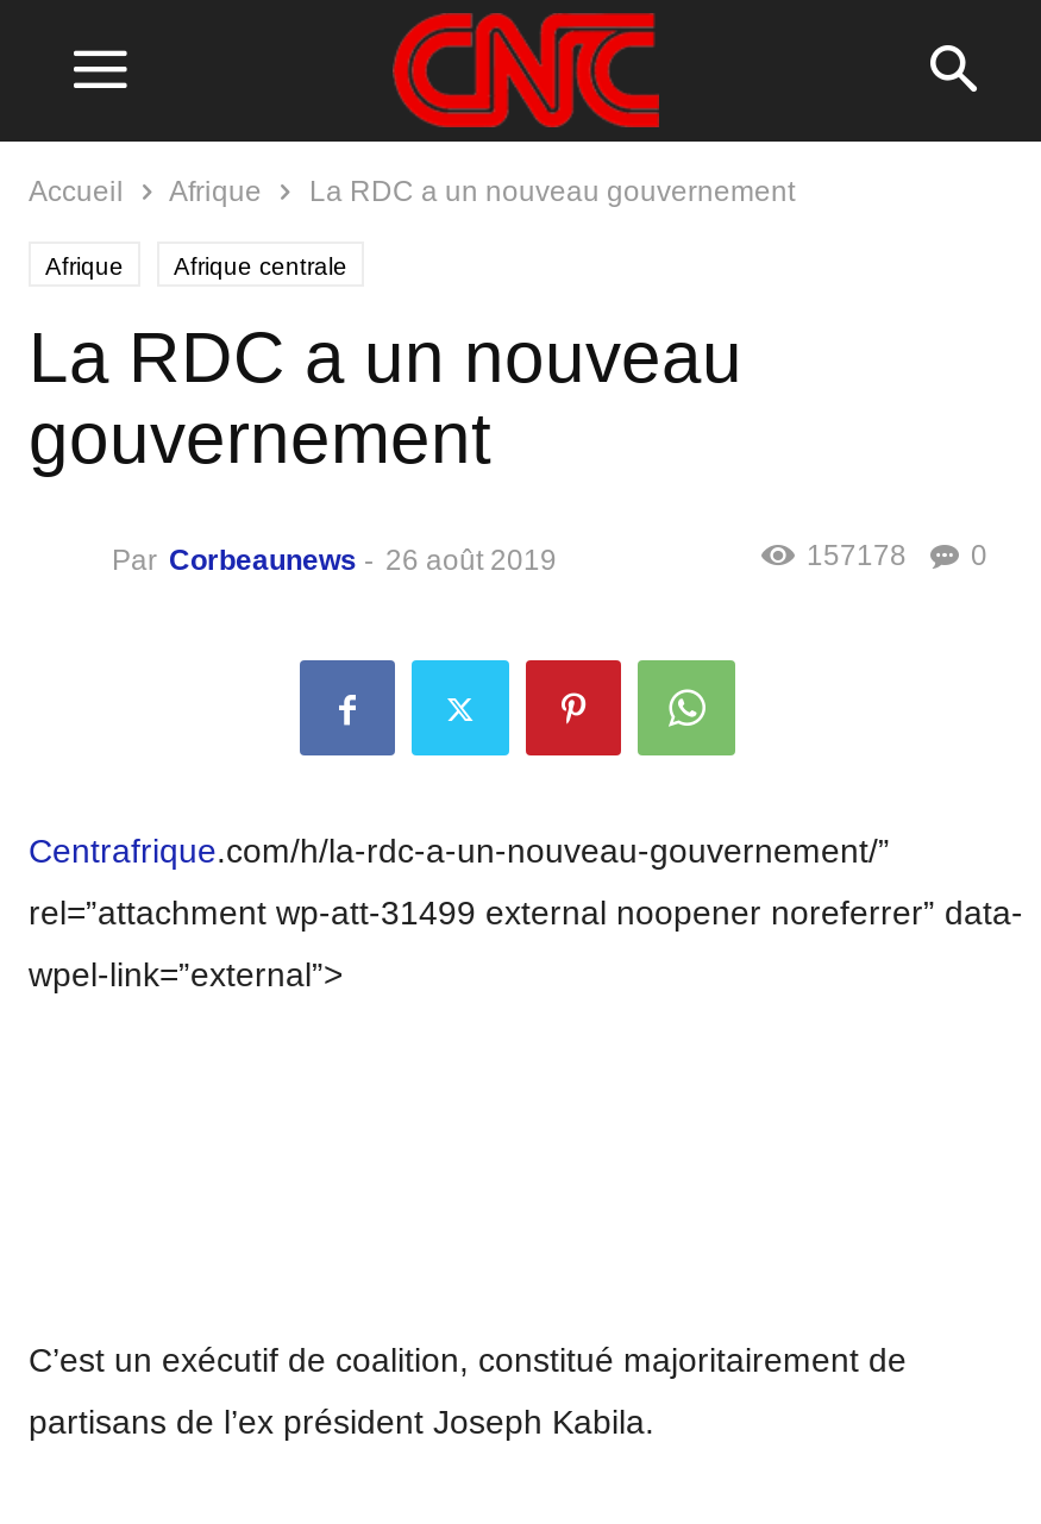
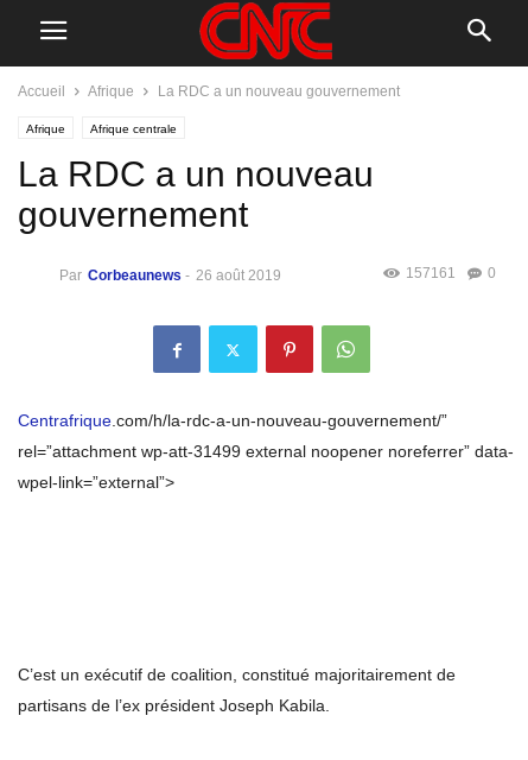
[807,539,987,572] 157178 0 -> [406,265,496,281] 157161 0

